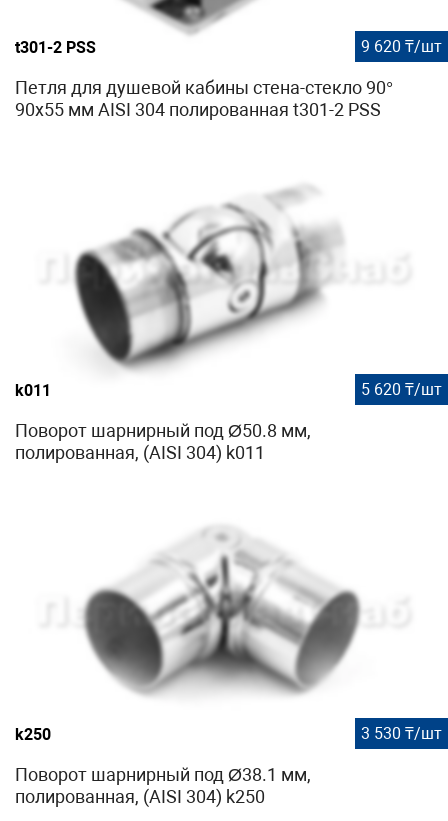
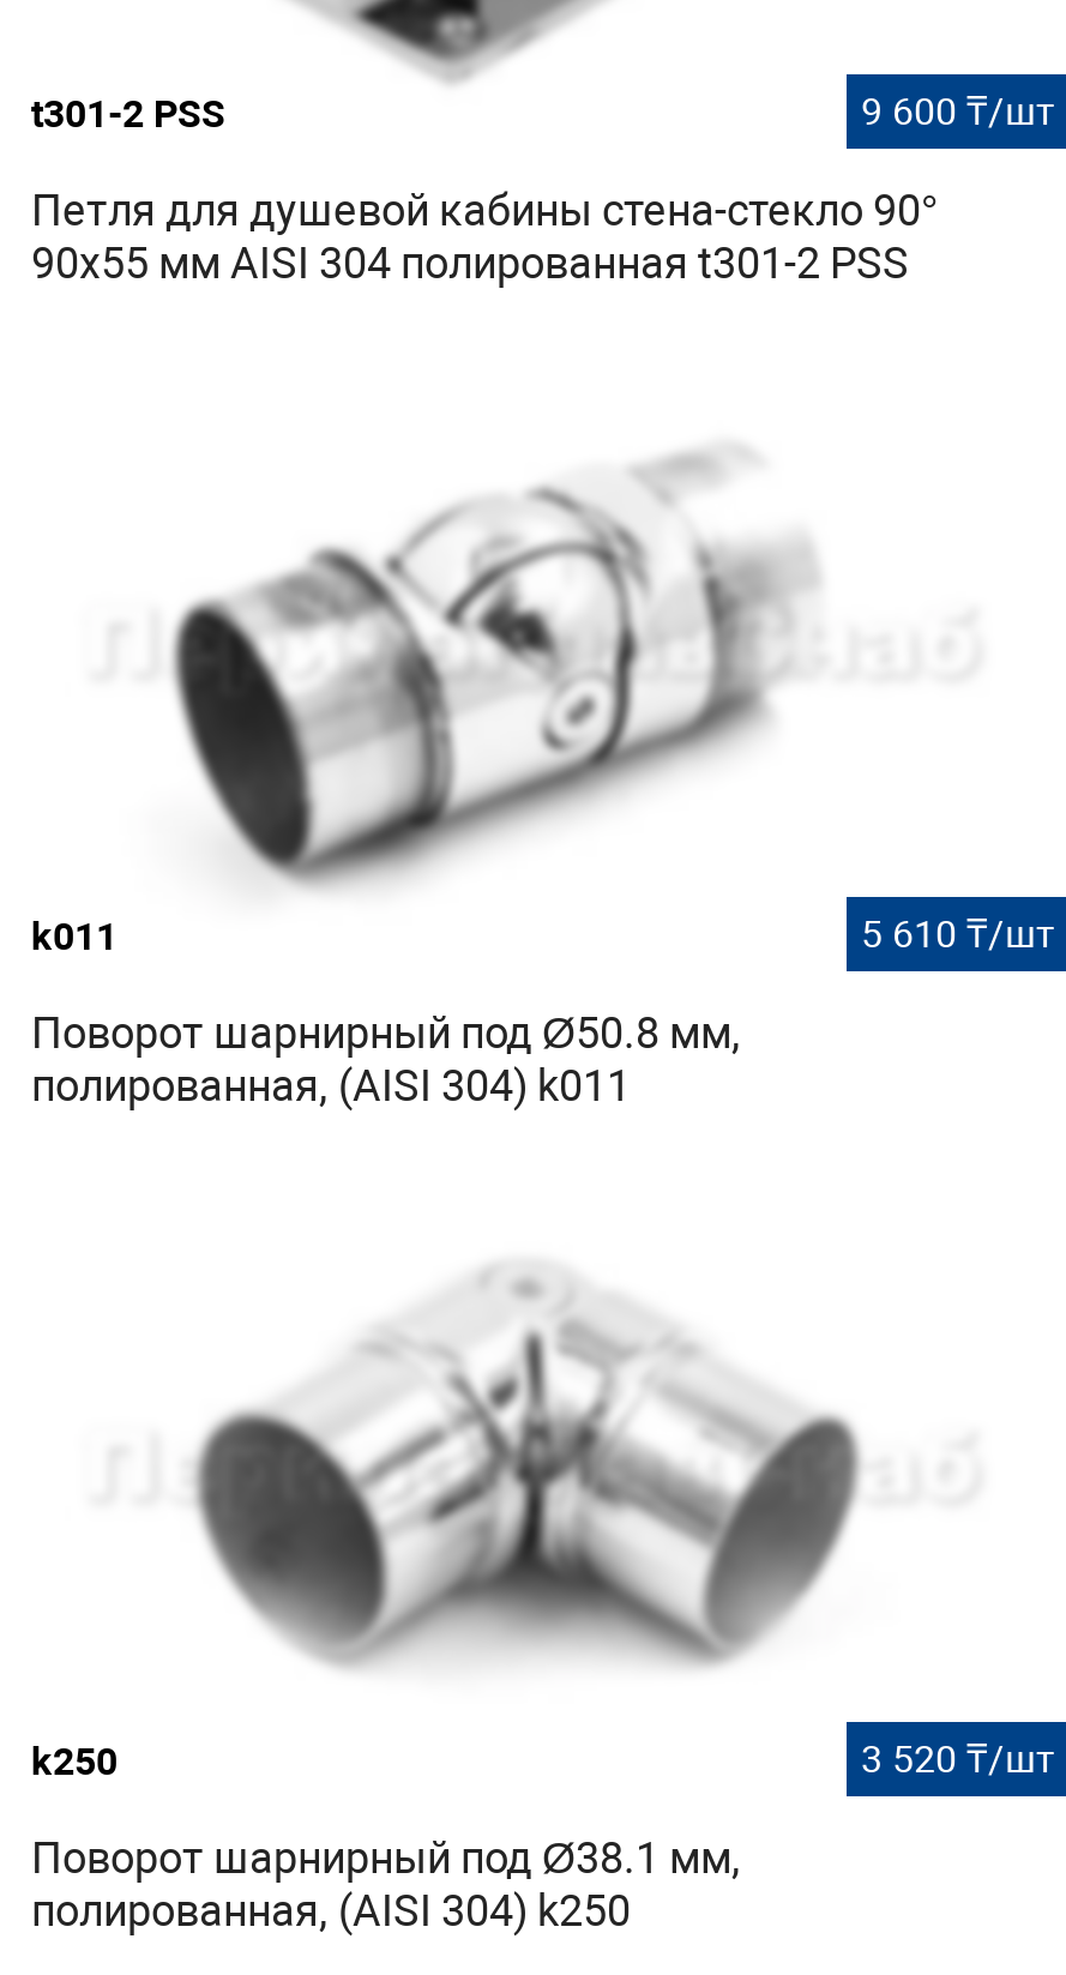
[361,36,442,55] 9 620 ₸/шт -> [861,88,1055,133] 9 600 ₸/шт
[361,380,442,399] 5 620 ₸/шт -> [861,912,1055,957] 5 610 ₸/шт
[361,724,442,743] 3 530 ₸/шт -> [861,1736,1055,1782] 3 520 ₸/шт

